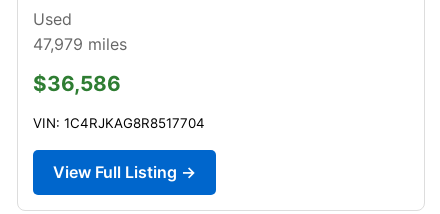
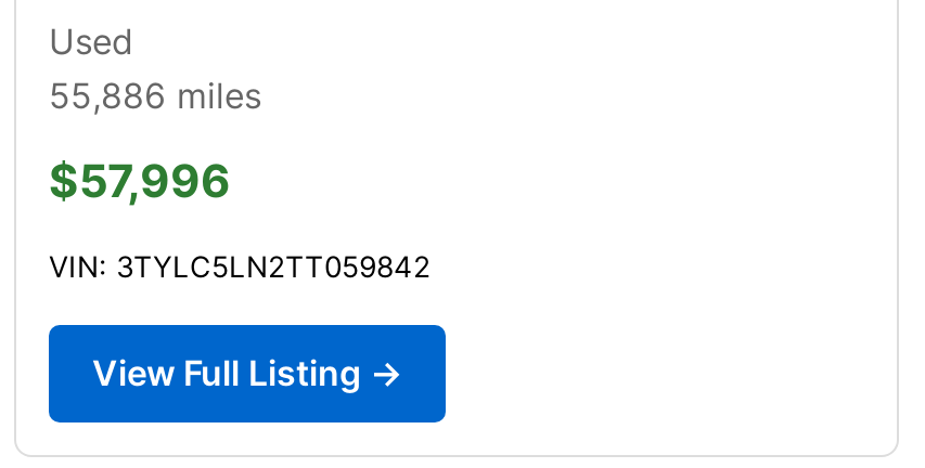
[33,34,127,54] 47,979 miles -> [49,73,261,117] 55,886 miles
[33,71,121,96] $36,586 -> [49,154,231,208] $57,996
[33,115,205,131] VIN: 1C4RJKAG8R8517704 -> [49,249,431,284] VIN: 3TYLC5LN2TT059842

